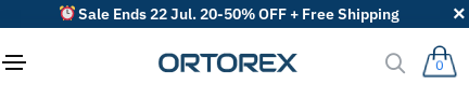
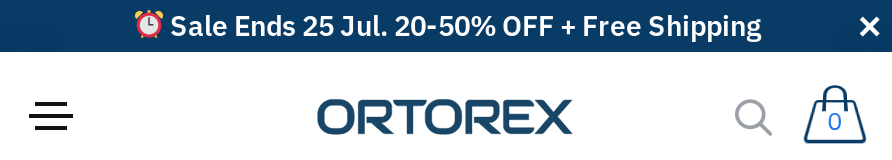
[75,4,400,24] Sale Ends 22 Jul. 20-50% OFF + Free Shipping -> [164,8,762,44] Sale Ends 25 Jul. 20-50% OFF + Free Shipping

